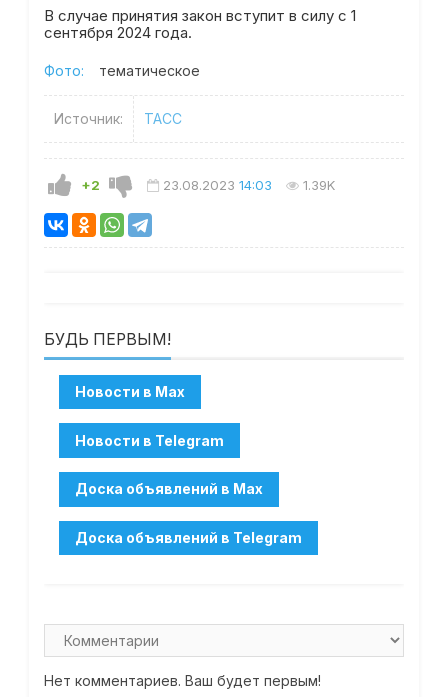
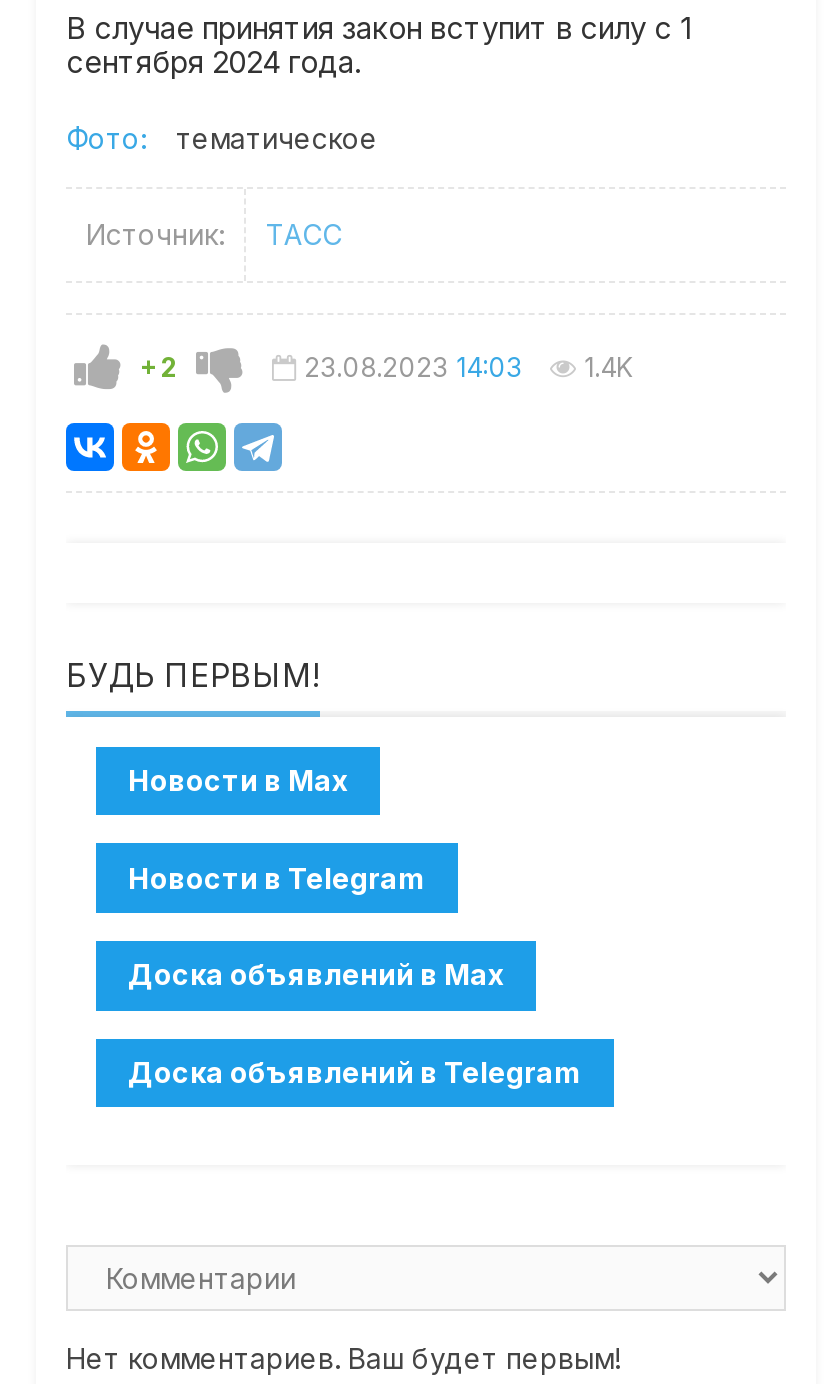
[163,177,335,193] 23.08.2023 14:03 1.39K -> [304,352,632,384] 23.08.2023 14:03 1.4K

